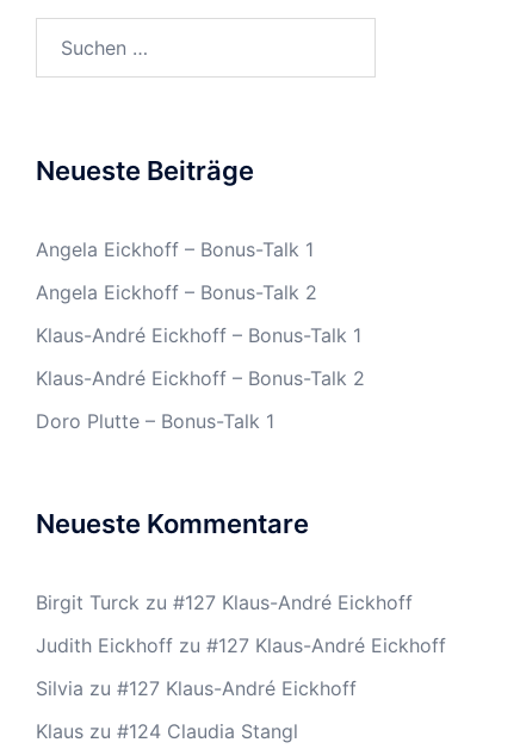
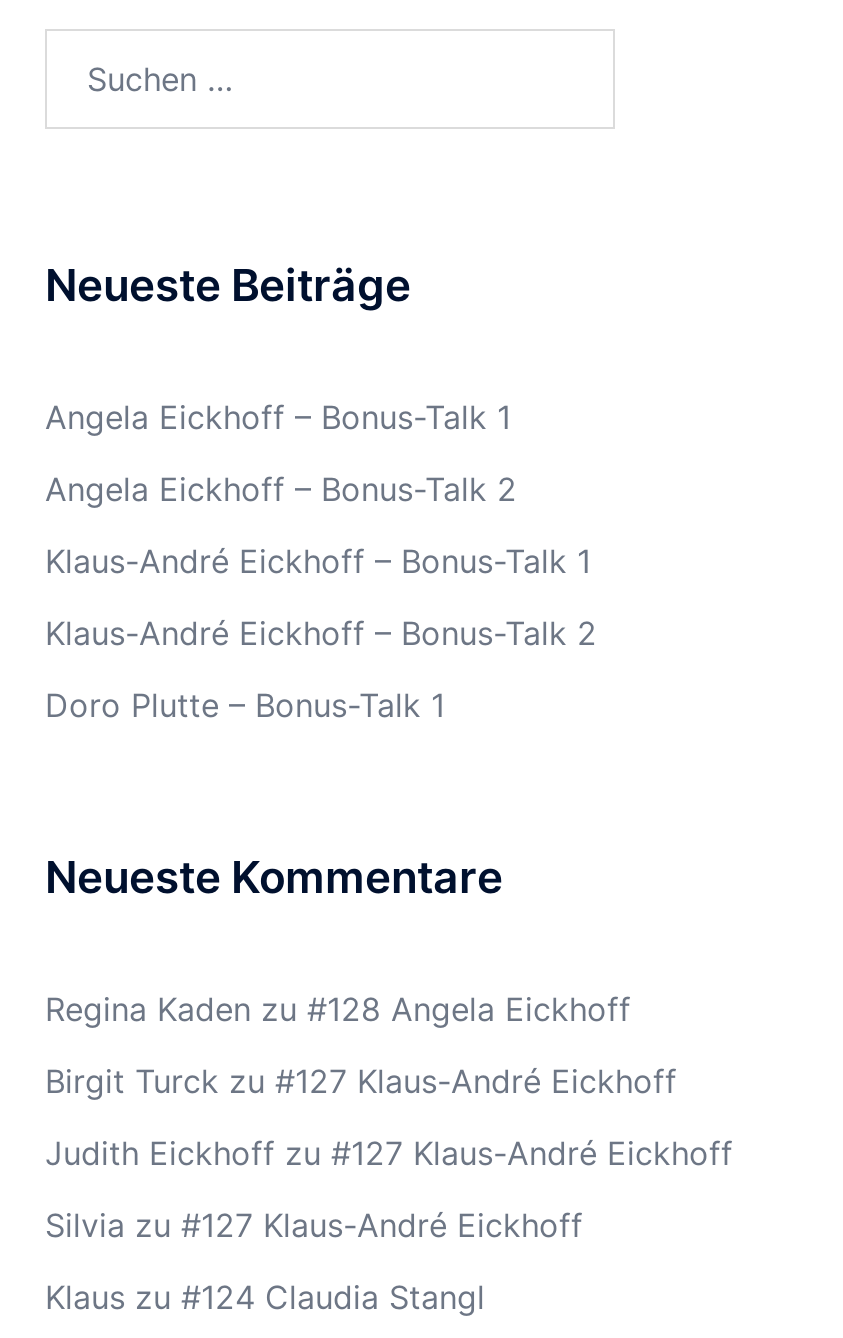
none -> [45,989,631,1029] Regina Kaden zu #128 Angela Eickhoff

